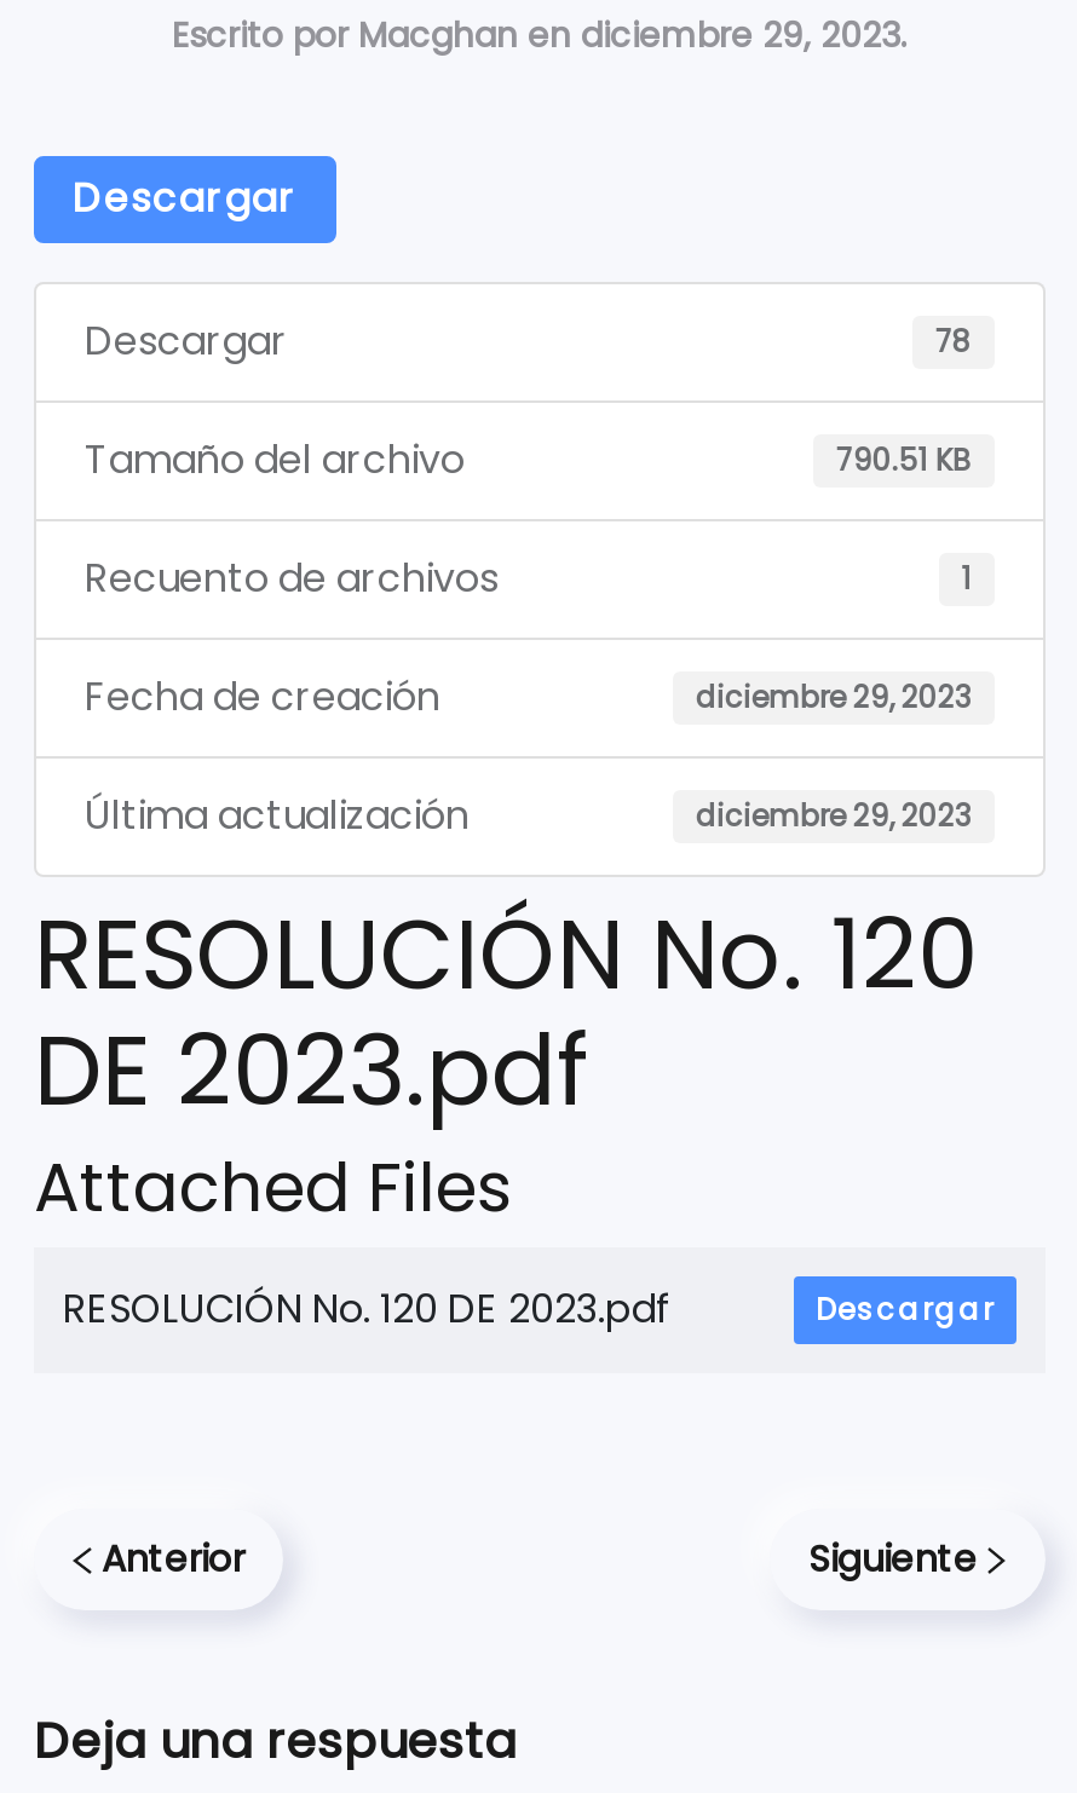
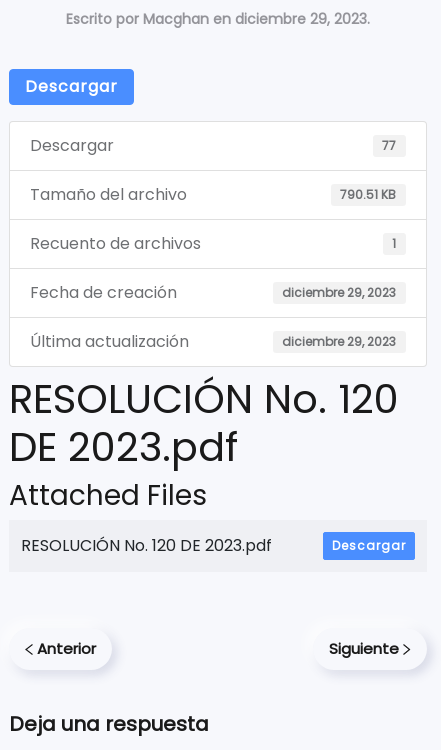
[935,321,971,362] 78 -> [382,137,396,154] 77

